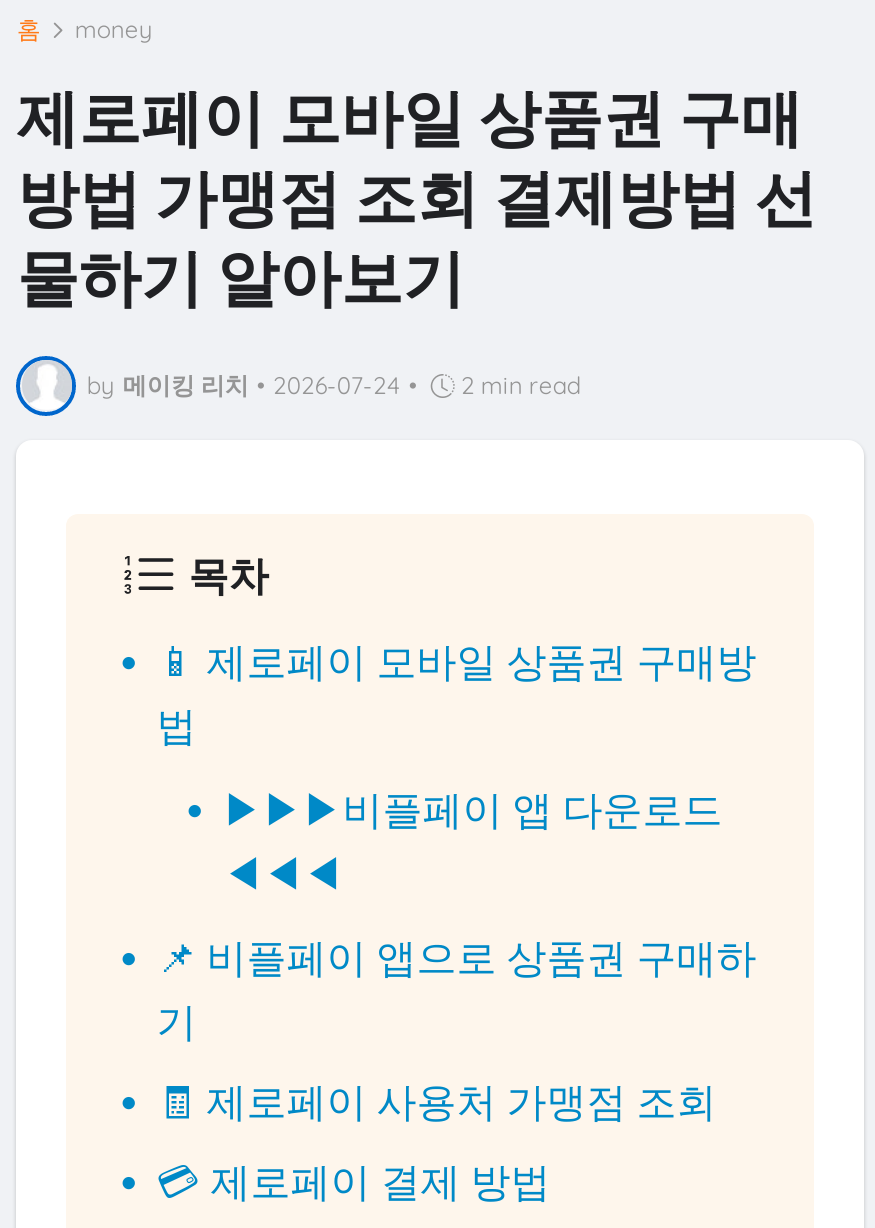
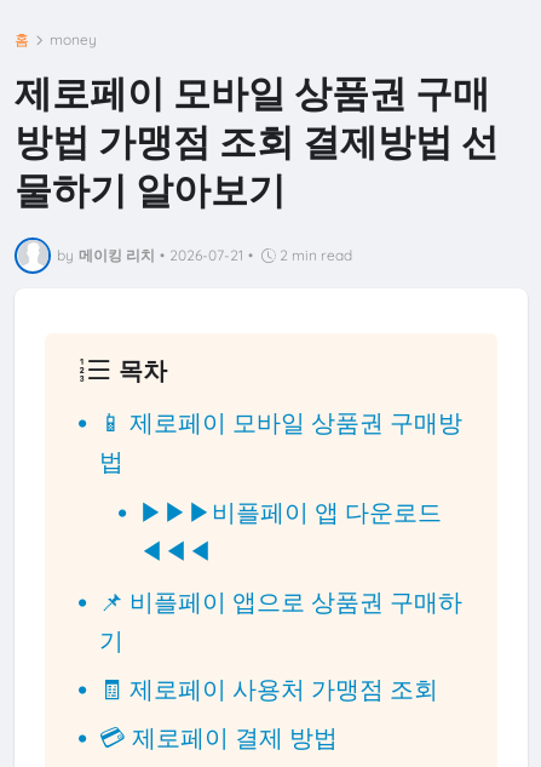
[87,370,417,400] by 메이킹 리치 • 2026-07-24 • -> [57,246,253,264] by 메이킹 리치 • 2026-07-21 •

